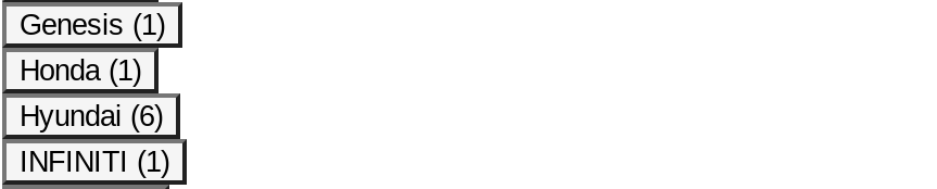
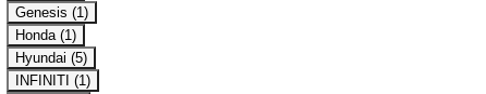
[20,100,163,133] Hyundai (6) -> [15,50,87,66] Hyundai (5)

